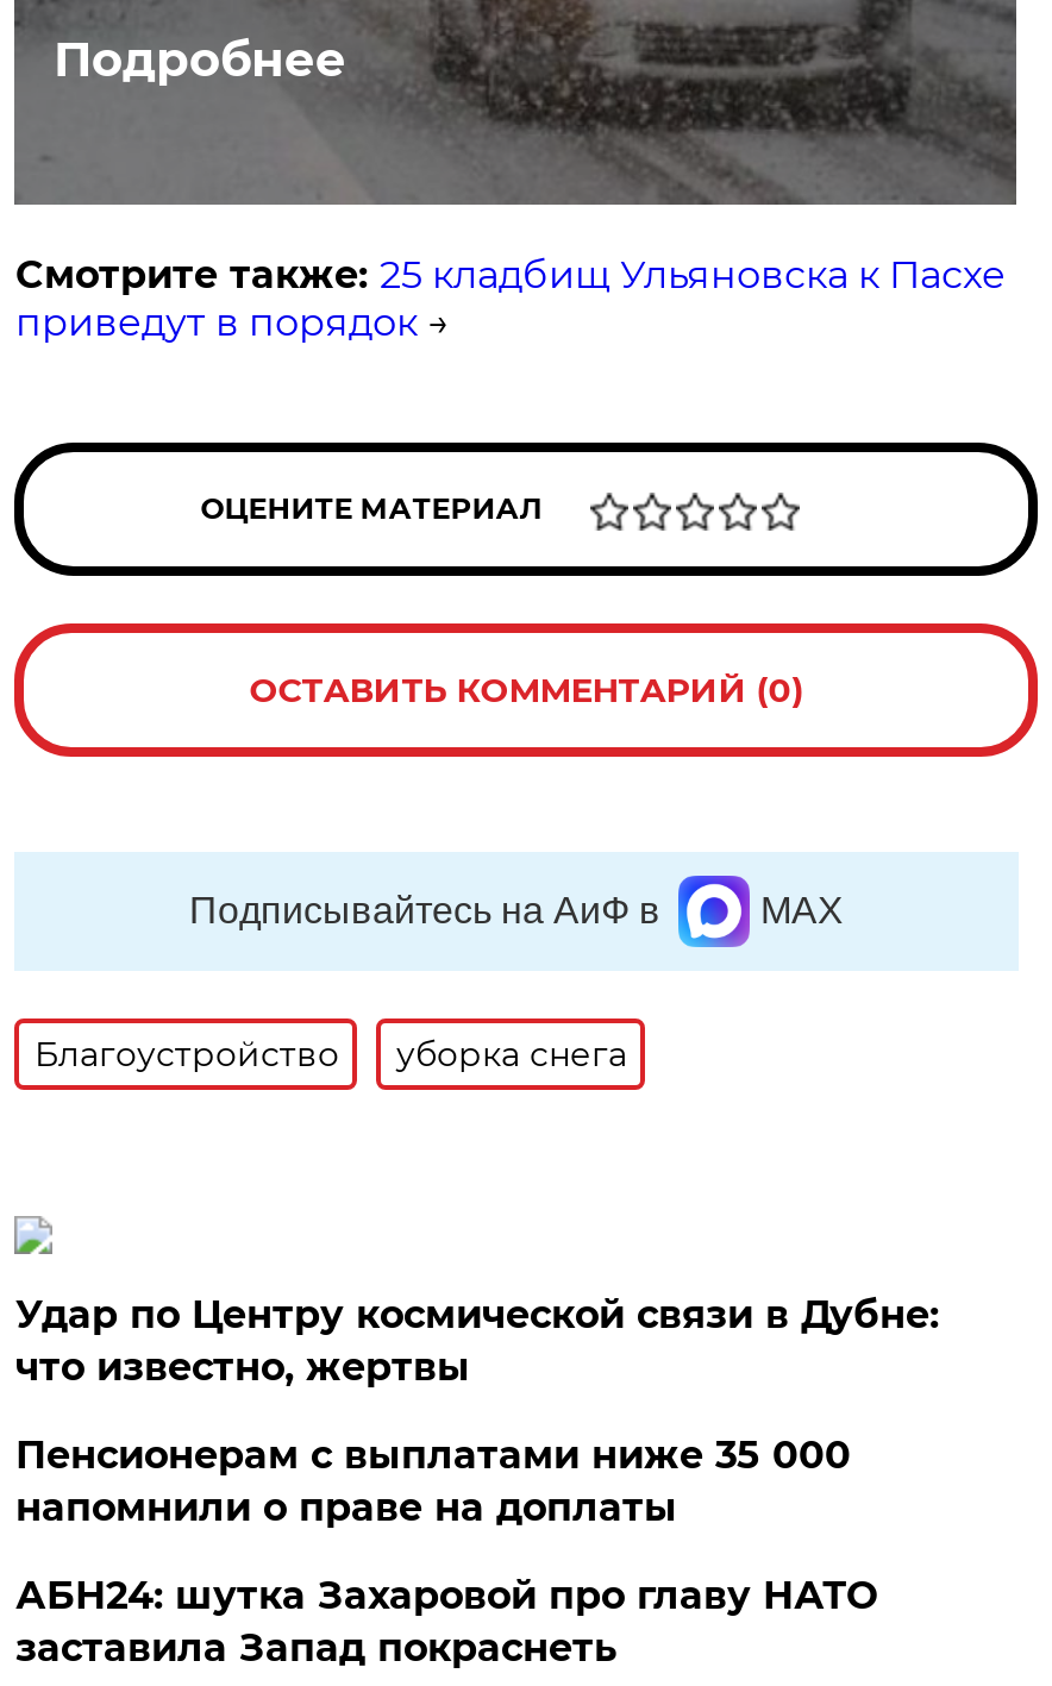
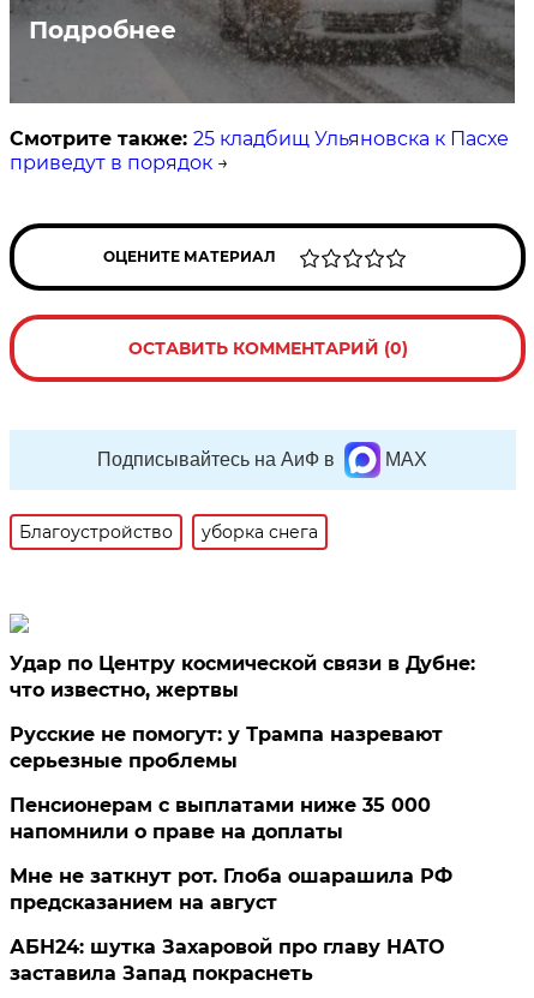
none -> [10,723,443,772] Русские не помогут: у Трампа назревают | серьезные проблемы
none -> [10,865,453,914] Мне не заткнут рот. Глоба ошарашила РФ | предсказанием на август

